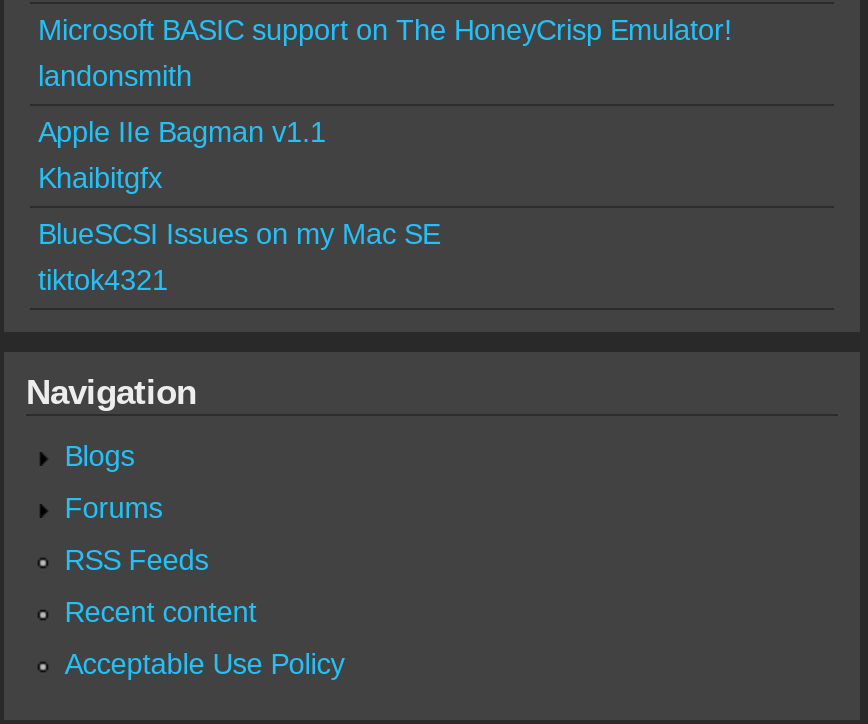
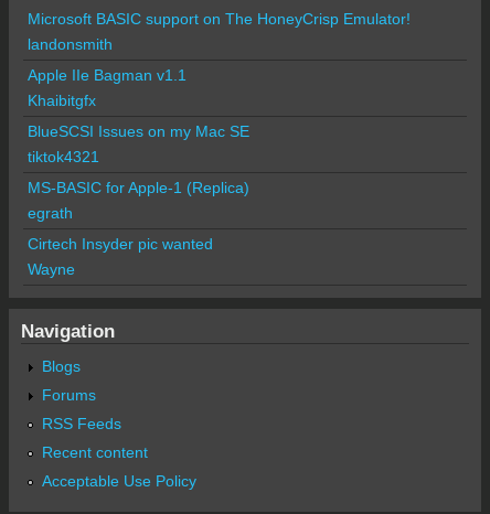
none -> [28,178,249,277] MS-BASIC for Apple-1 (Replica) | egrath | Cirtech Insyder pic wanted | Wayne

